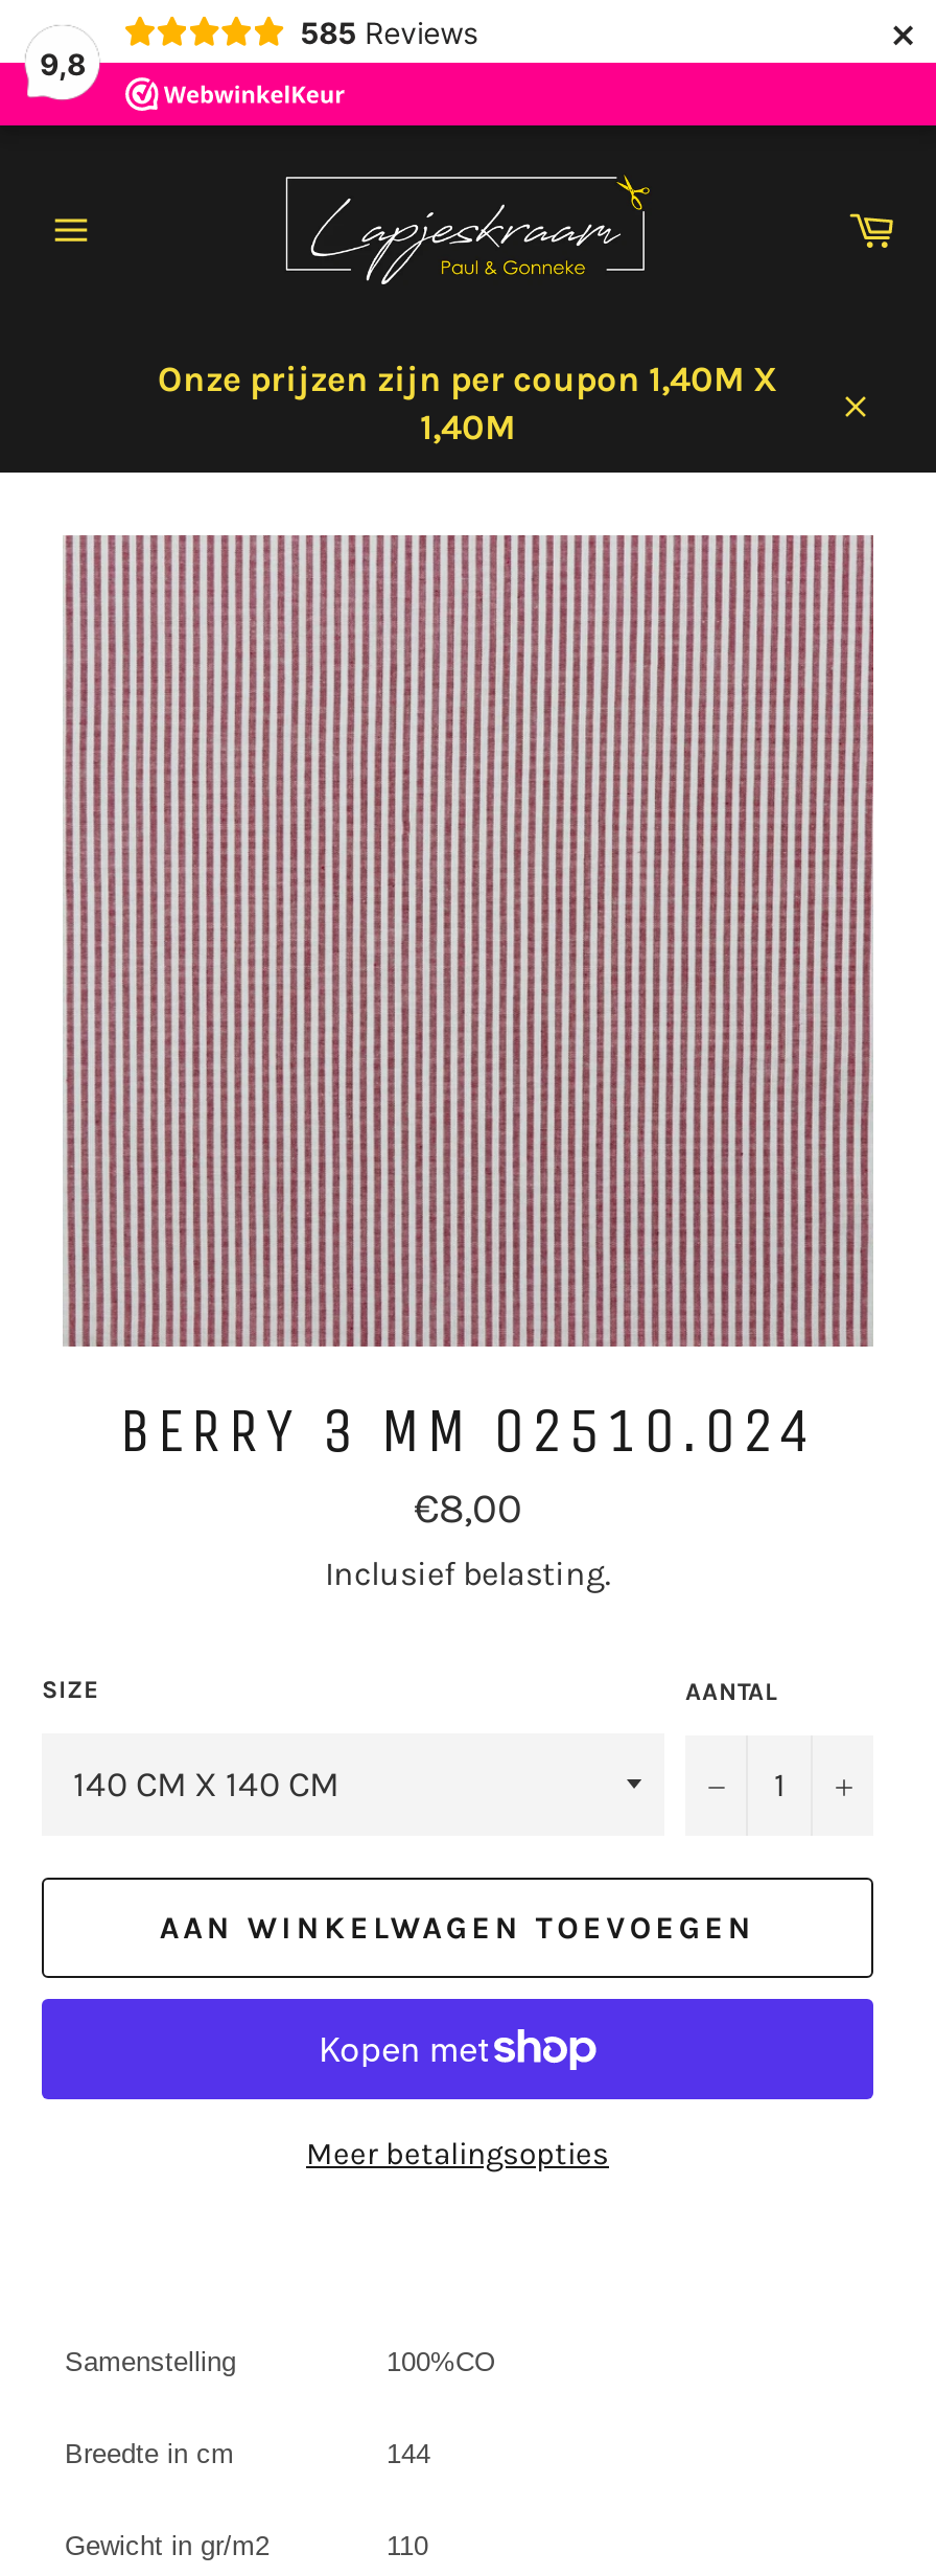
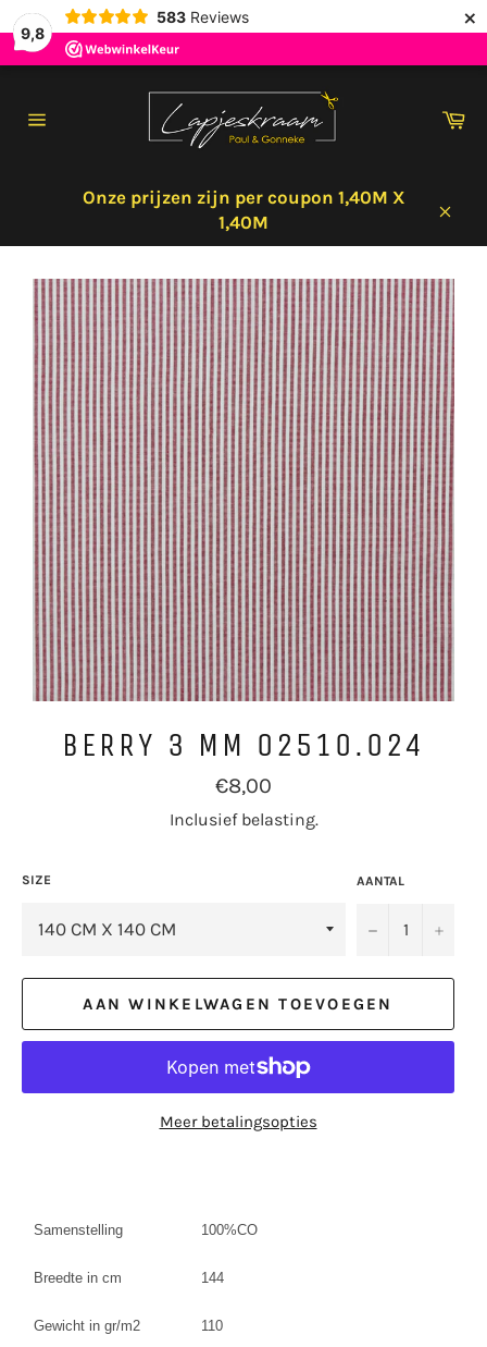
[300,14,478,49] 585 Reviews -> [156,7,249,26] 583 Reviews

